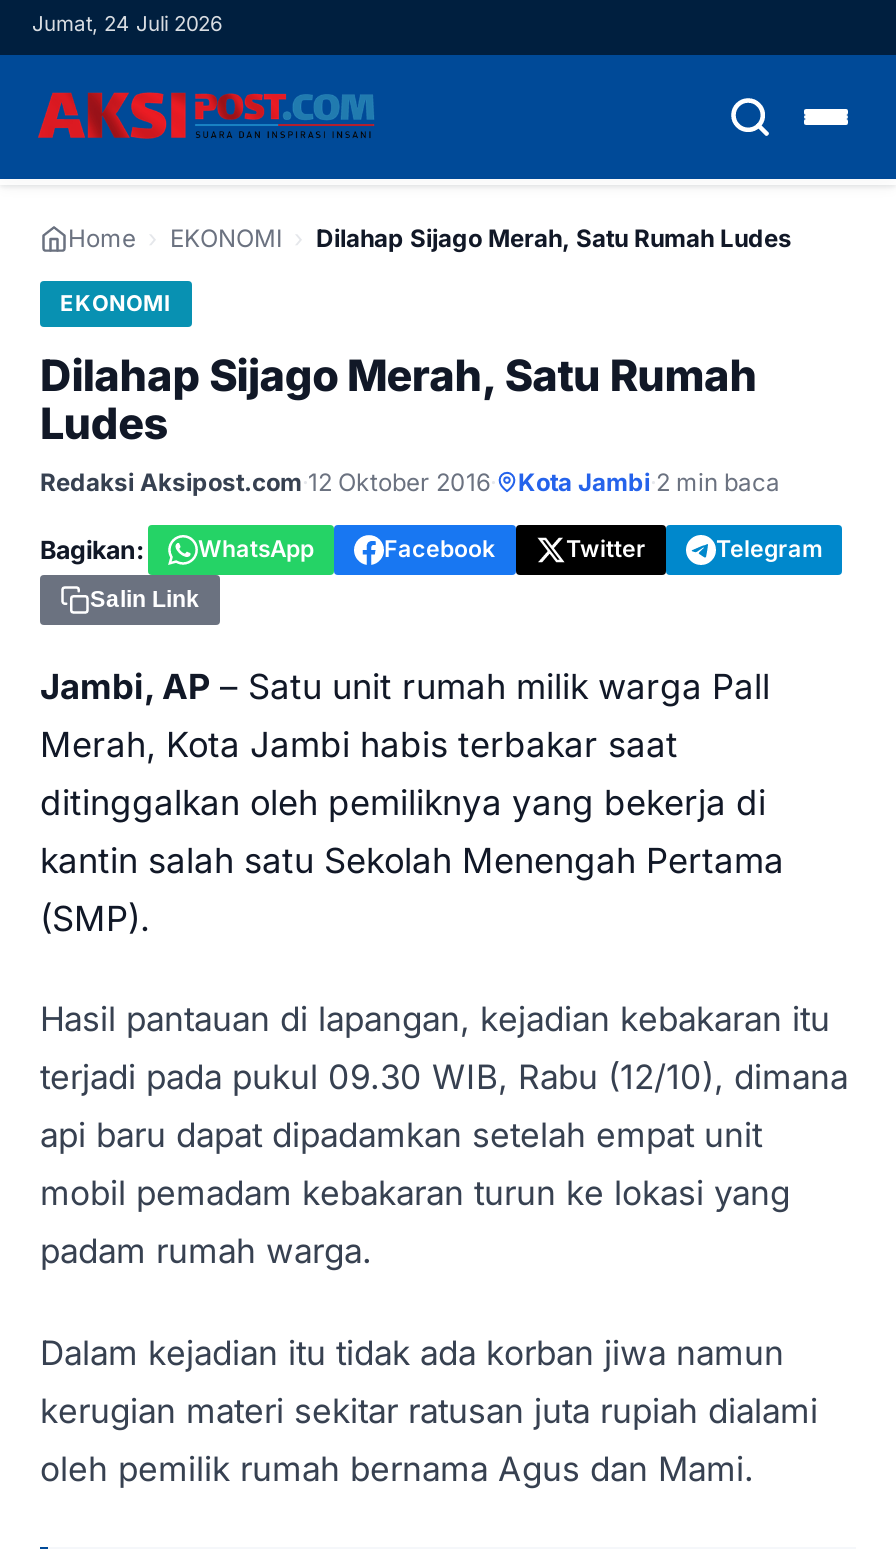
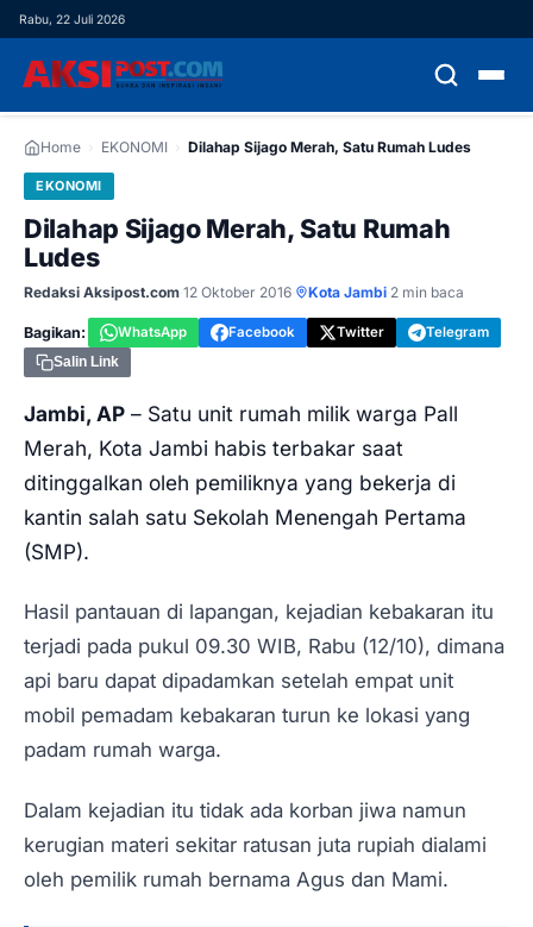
[32,11,222,35] Jumat, 24 Juli 2026 -> [19,12,125,26] Rabu, 22 Juli 2026

